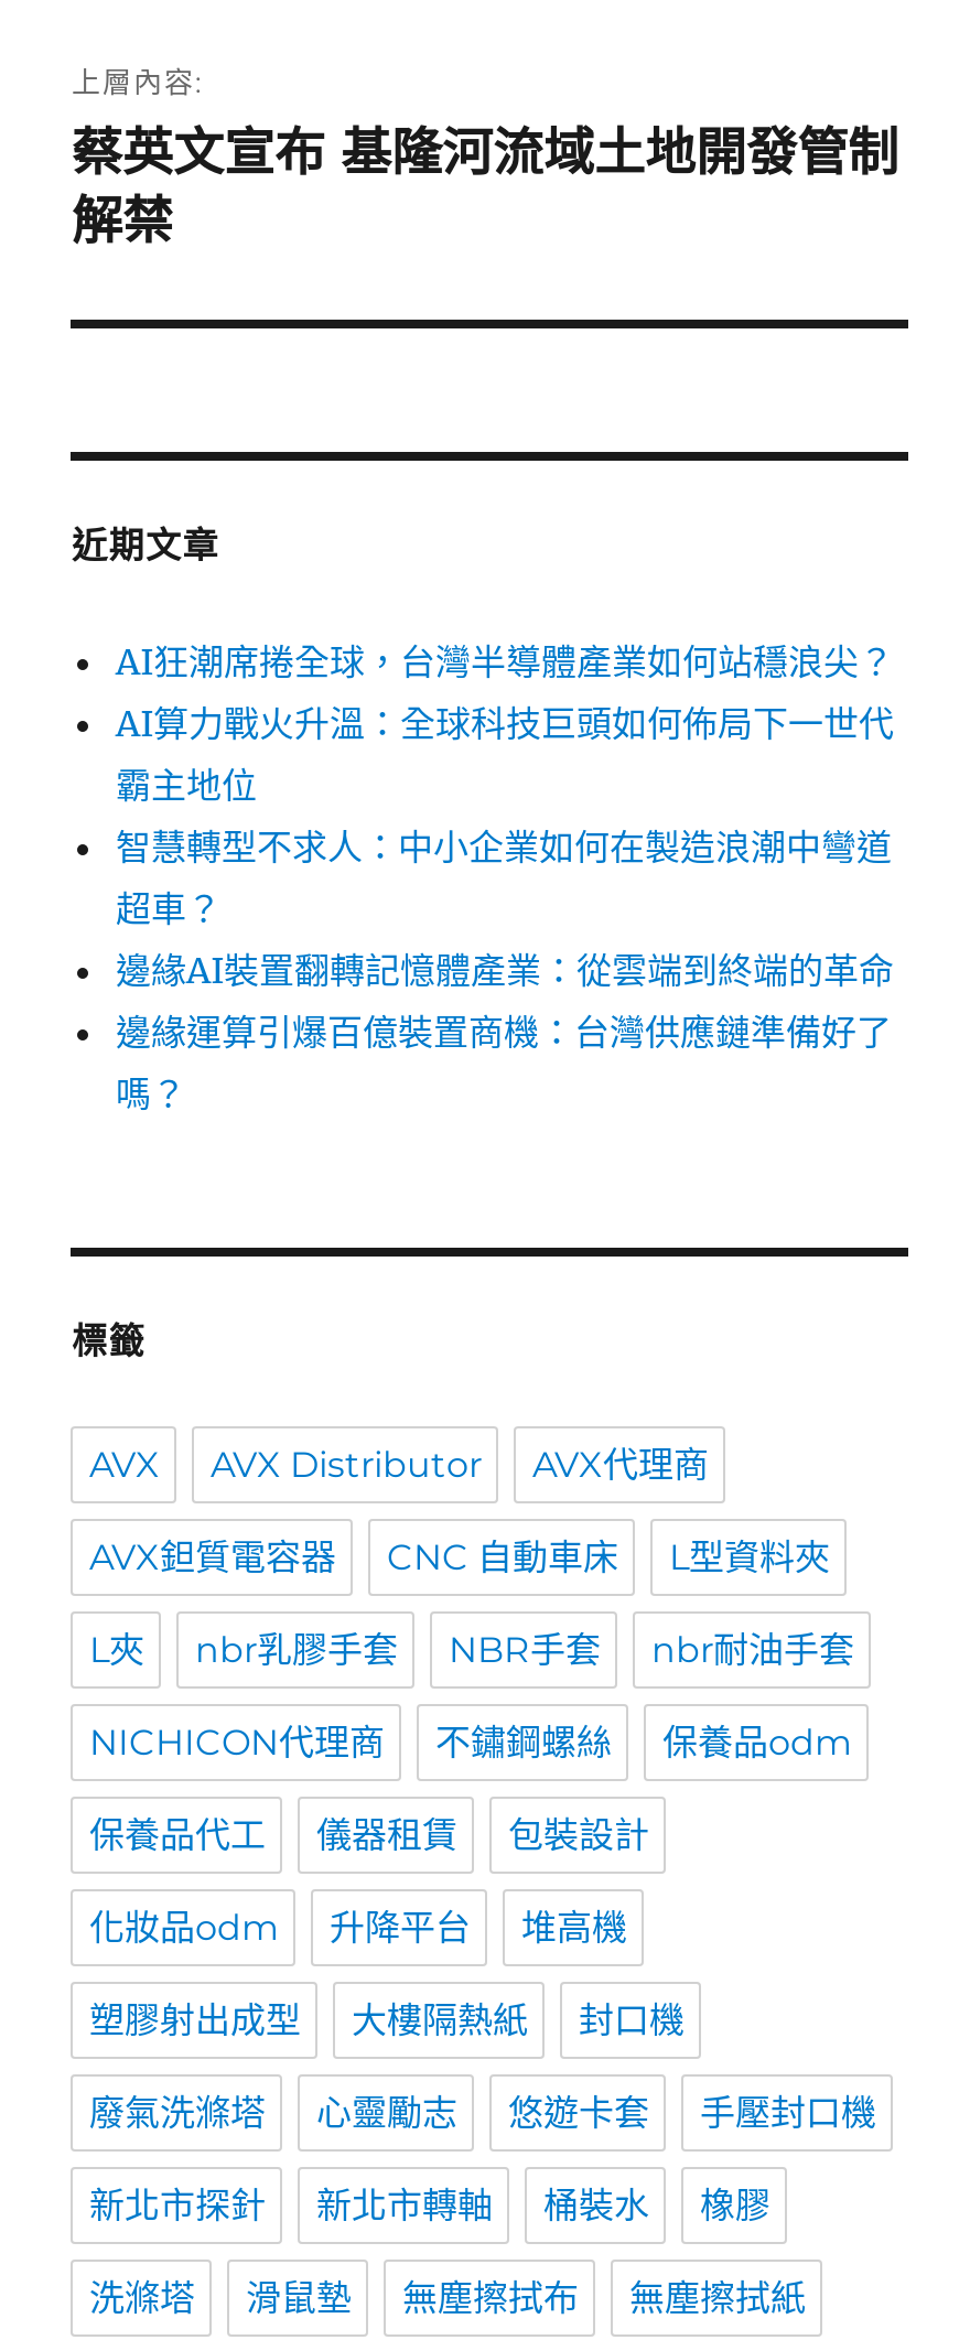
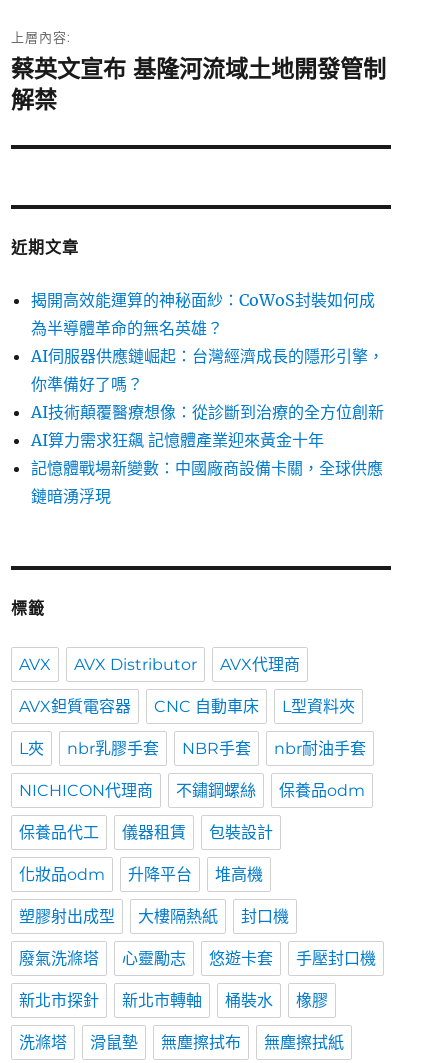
[116,639,894,1115] AI狂潮席捲全球，台灣半導體產業如何站穩浪尖？ | AI算力戰火升溫：全球科技巨頭如何佈局下一世代 | 霸主地位 | 智慧轉型不求人：中小企業如何在製造浪潮中彎道 | 超車？ | 邊緣AI裝置翻轉記憶體產業：從雲端到終端的革命 | 邊緣運算引爆百億裝置商機：台灣供應鏈準備好了 | 嗎？ -> [31,290,384,506] 揭開高效能運算的神秘面紗：CoWoS封裝如何成 | 為半導體革命的無名英雄？ | AI伺服器供應鏈崛起：台灣經濟成長的隱形引擎， | 你準備好了嗎？ | AI技術顛覆醫療想像：從診斷到治療的全方位創新 | AI算力需求狂飆 記憶體產業迎來黃金十年 | 記憶體戰場新變數：中國廠商設備卡關，全球供應 | 鏈暗湧浮現

